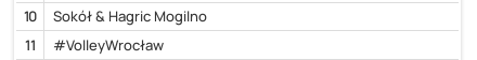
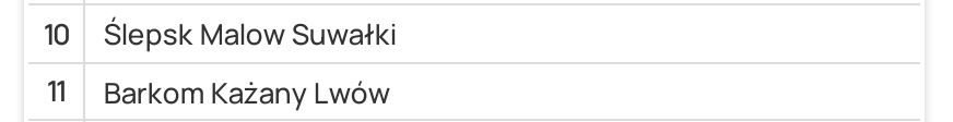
[53,7,207,26] Sokół & Hagric Mogilno -> [103,14,396,53] Ślepsk Malow Suwałki
[53,35,164,55] #VolleyWrocław -> [103,72,390,111] Barkom Każany Lwów

